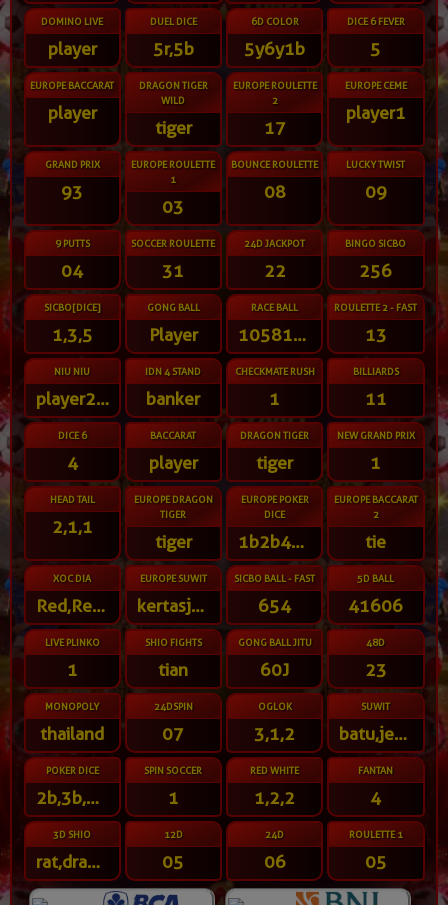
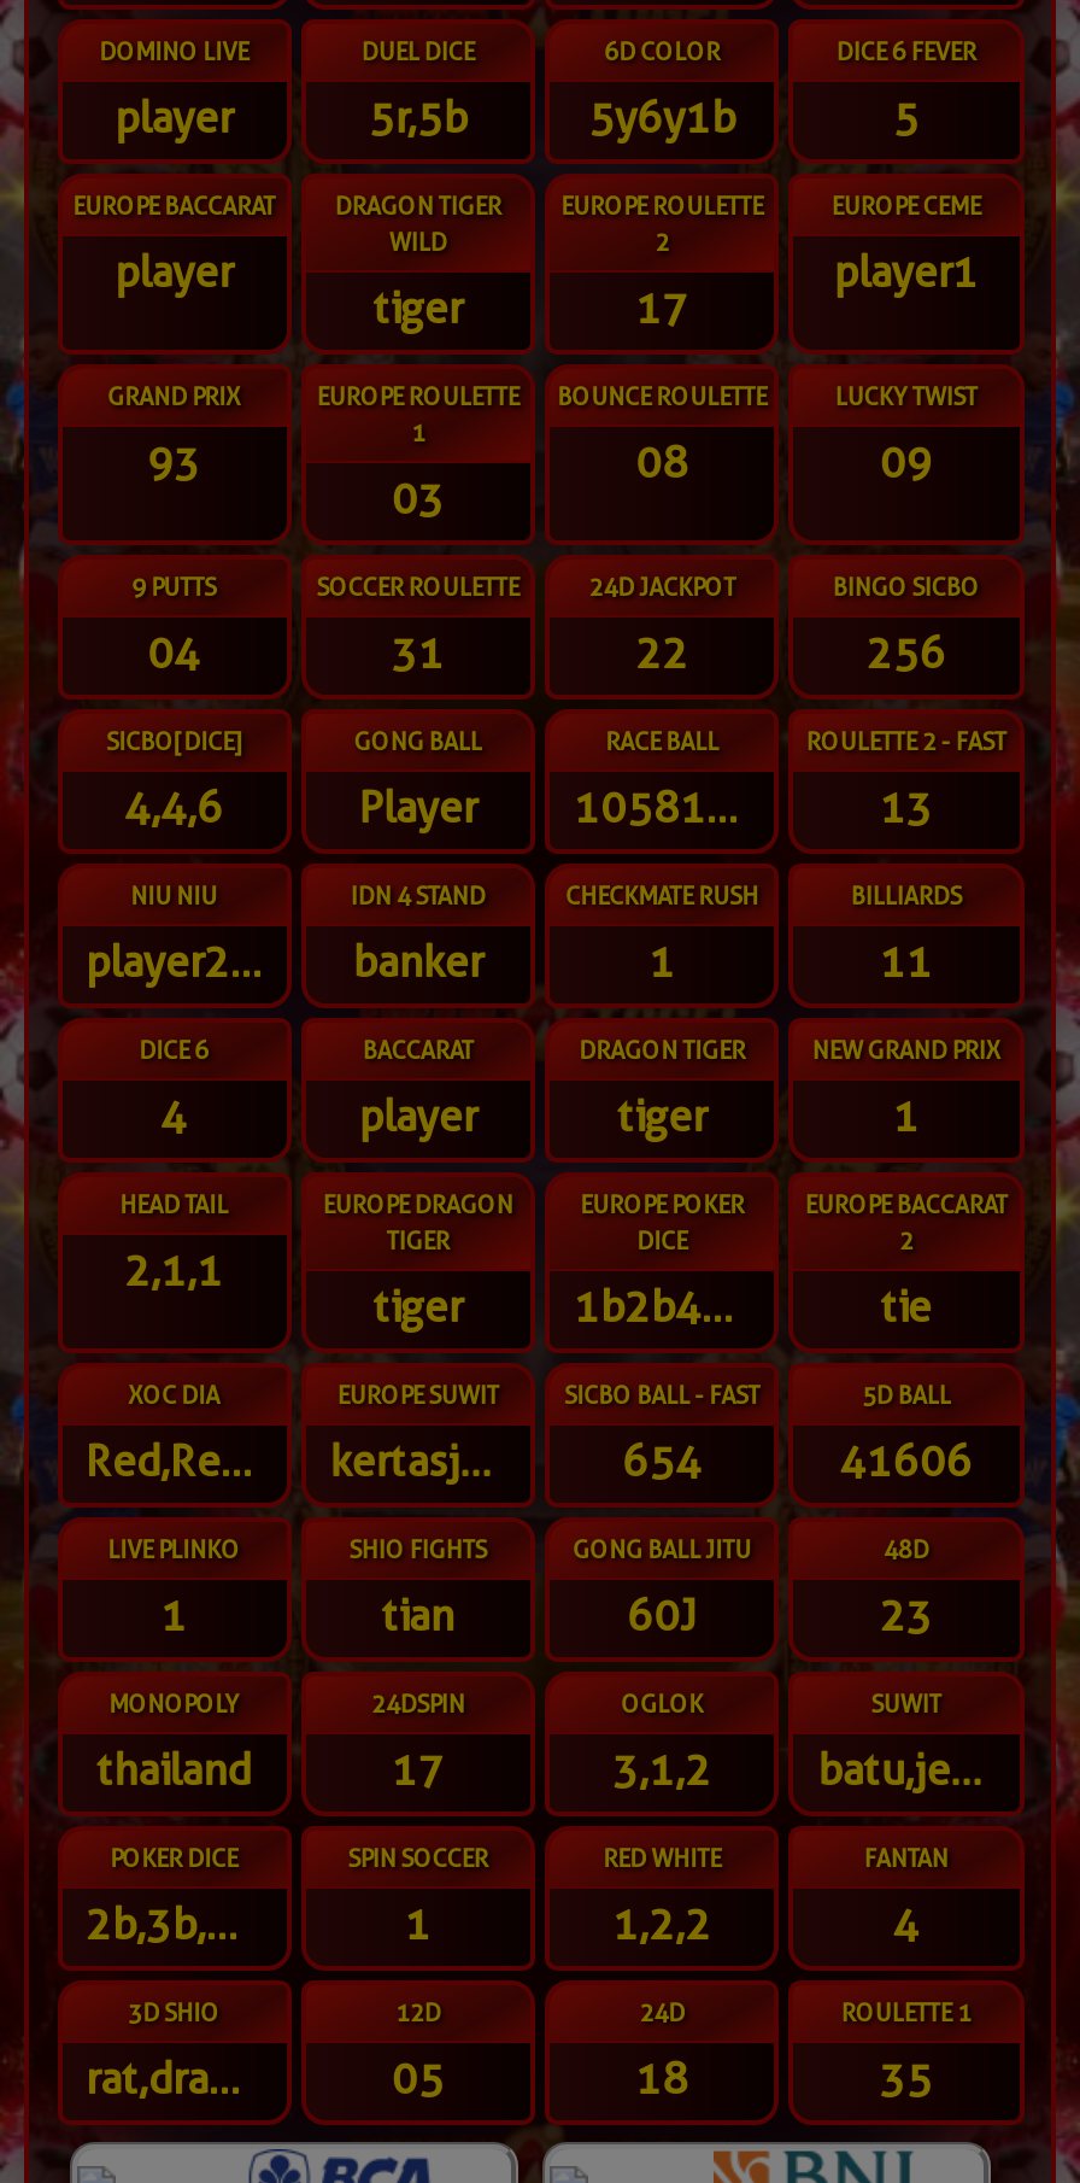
[52,325,93,345] 1,3,5 -> [124,783,223,831] 4,4,6
[162,724,184,744] 07 -> [391,1745,445,1794] 17
[264,852,286,872] 06 -> [635,2054,688,2102] 18
[365,852,387,872] 05 -> [880,2054,933,2102] 35

